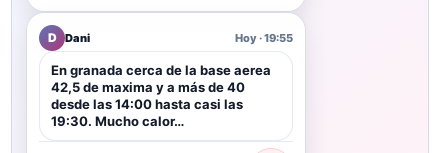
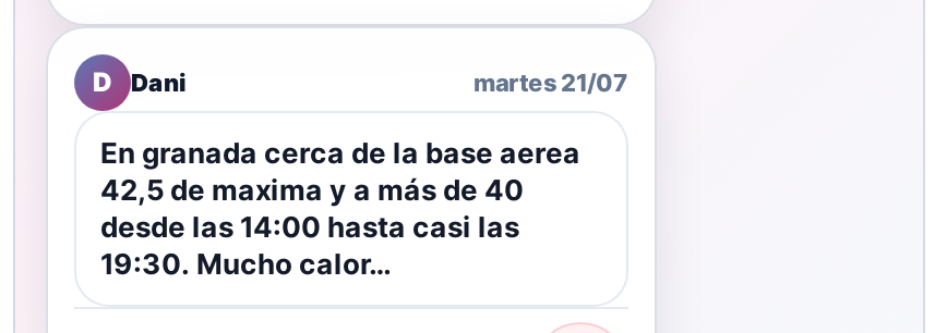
[235,31,293,45] Hoy · 19:55 -> [474,67,628,98] martes 21/07

